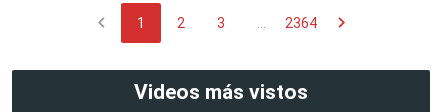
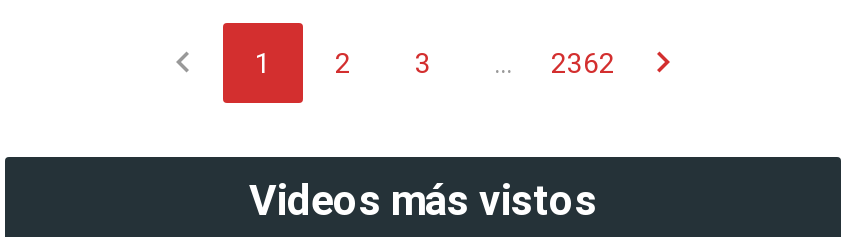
[285,15,317,31] 2364 -> [551,48,615,80] 2362

